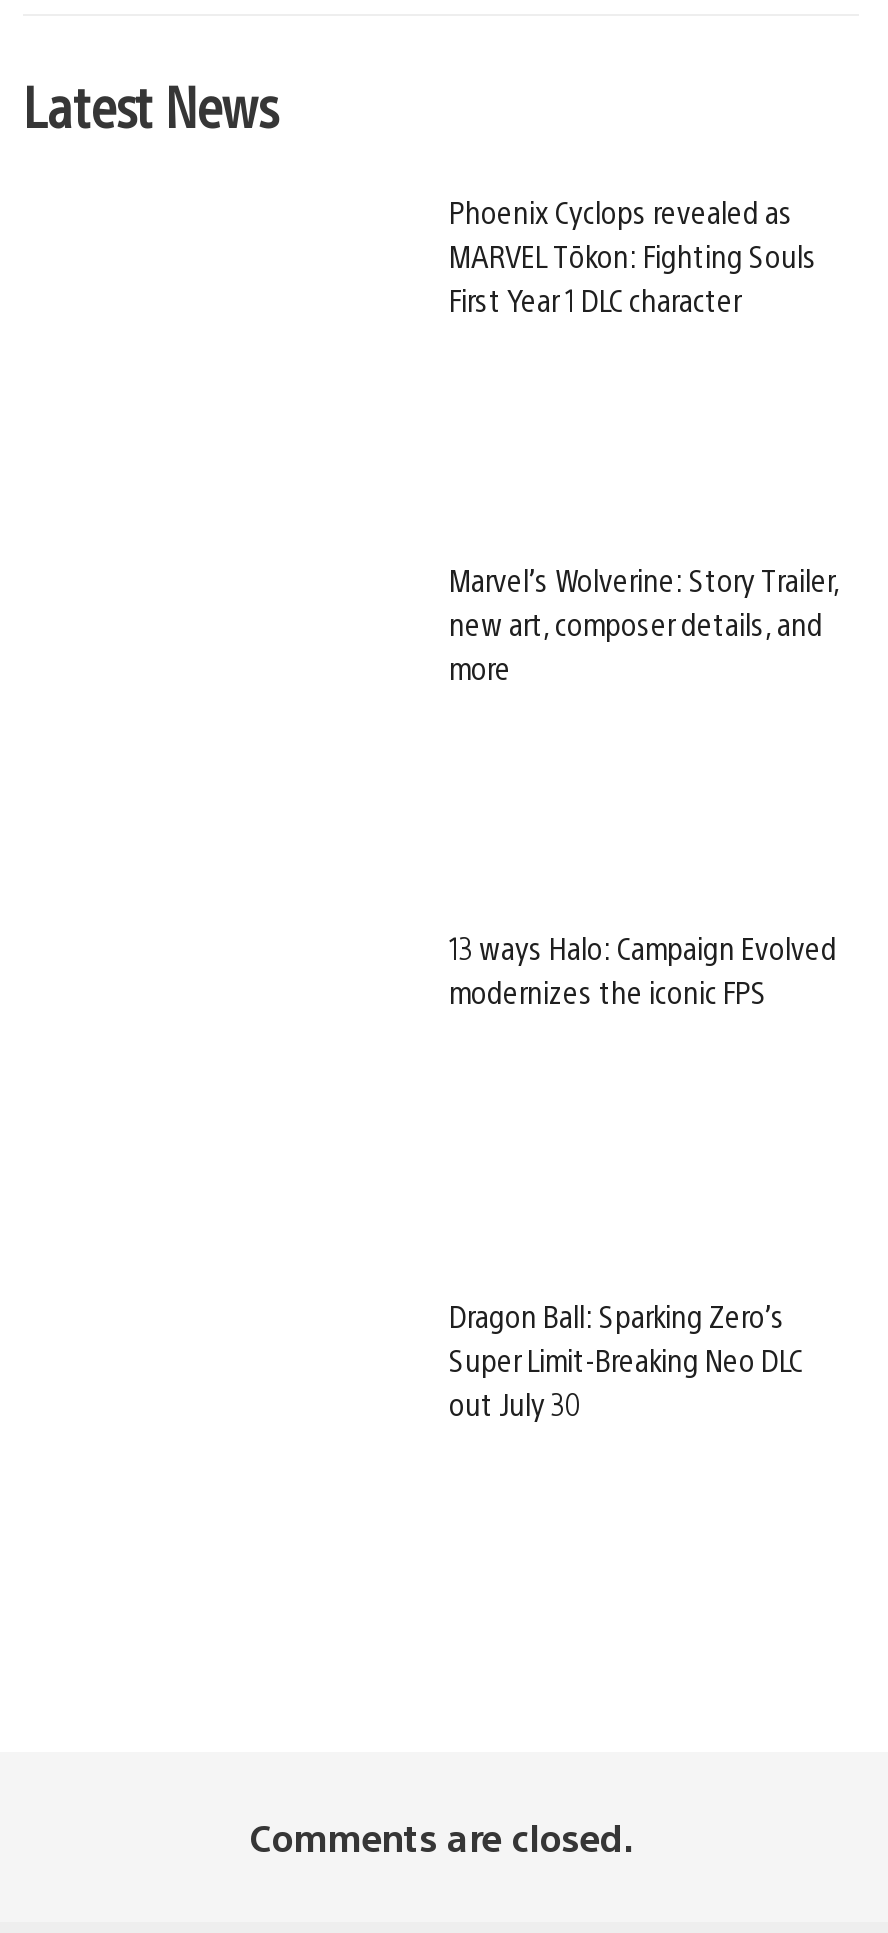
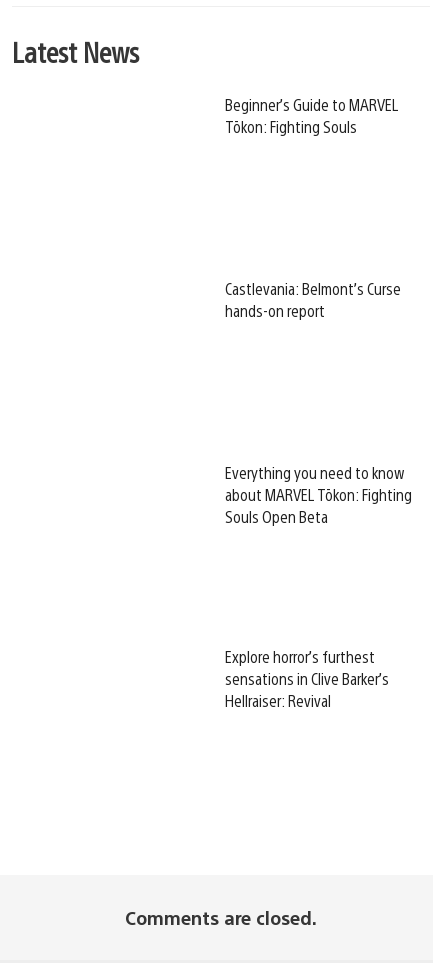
[449,190,817,320] Phoenix Cyclops revealed as | MARVEL Tōkon: Fighting Souls | First Year 1 DLC character -> [225,94,398,137] Beginner’s Guide to MARVEL | Tōkon: Fighting Souls
[449,558,839,688] Marvel’s Wolverine: Story Trailer, | new art, composer details, and | more -> [225,278,401,321] Castlevania: Belmont’s Curse | hands-on report
[449,926,837,1012] 13 ways Halo: Campaign Evolved | modernizes the iconic FPS -> [225,462,412,527] Everything you need to know | about MARVEL Tōkon: Fighting | Souls Open Beta
[449,1294,803,1424] Dragon Ball: Sparking Zero’s | Super Limit-Breaking Neo DLC | out July 30 -> [225,646,389,711] Explore horror’s furthest | sensations in Clive Barker’s | Hellraiser: Revival

